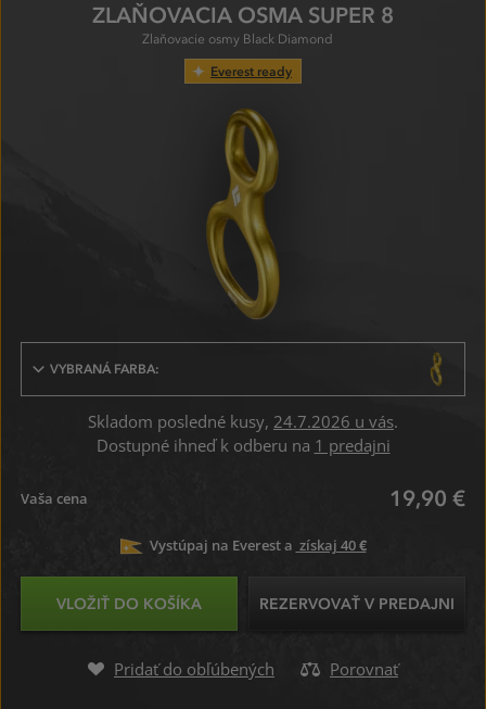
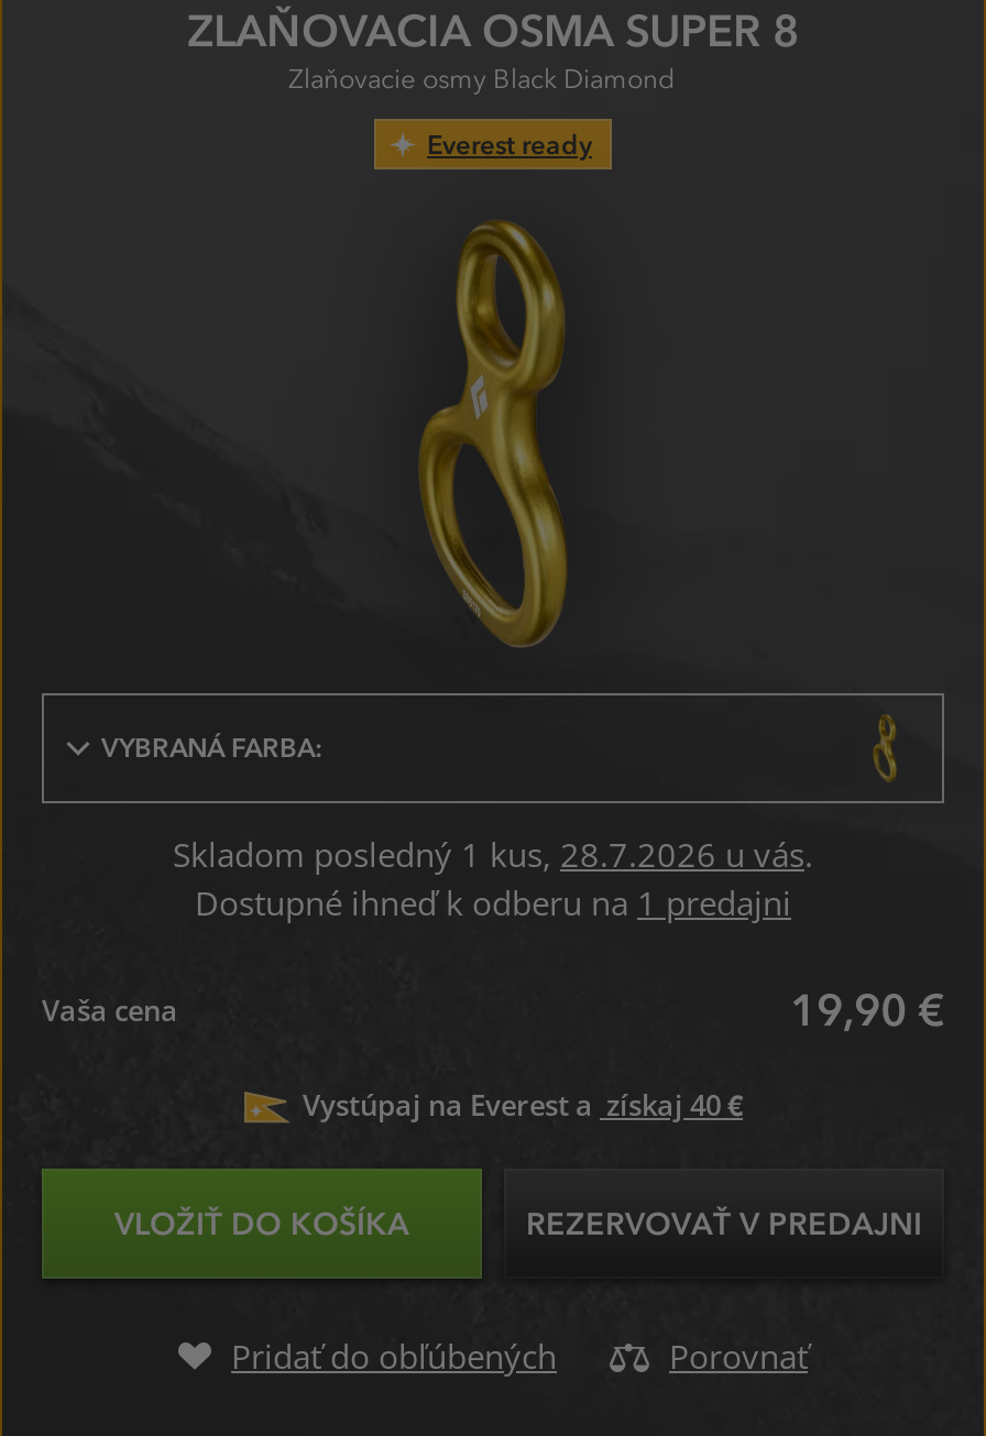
[88,410,398,432] Skladom posledné kusy, 24.7.2026 u vás. -> [173,832,813,876] Skladom posledný 1 kus, 28.7.2026 u vás.

